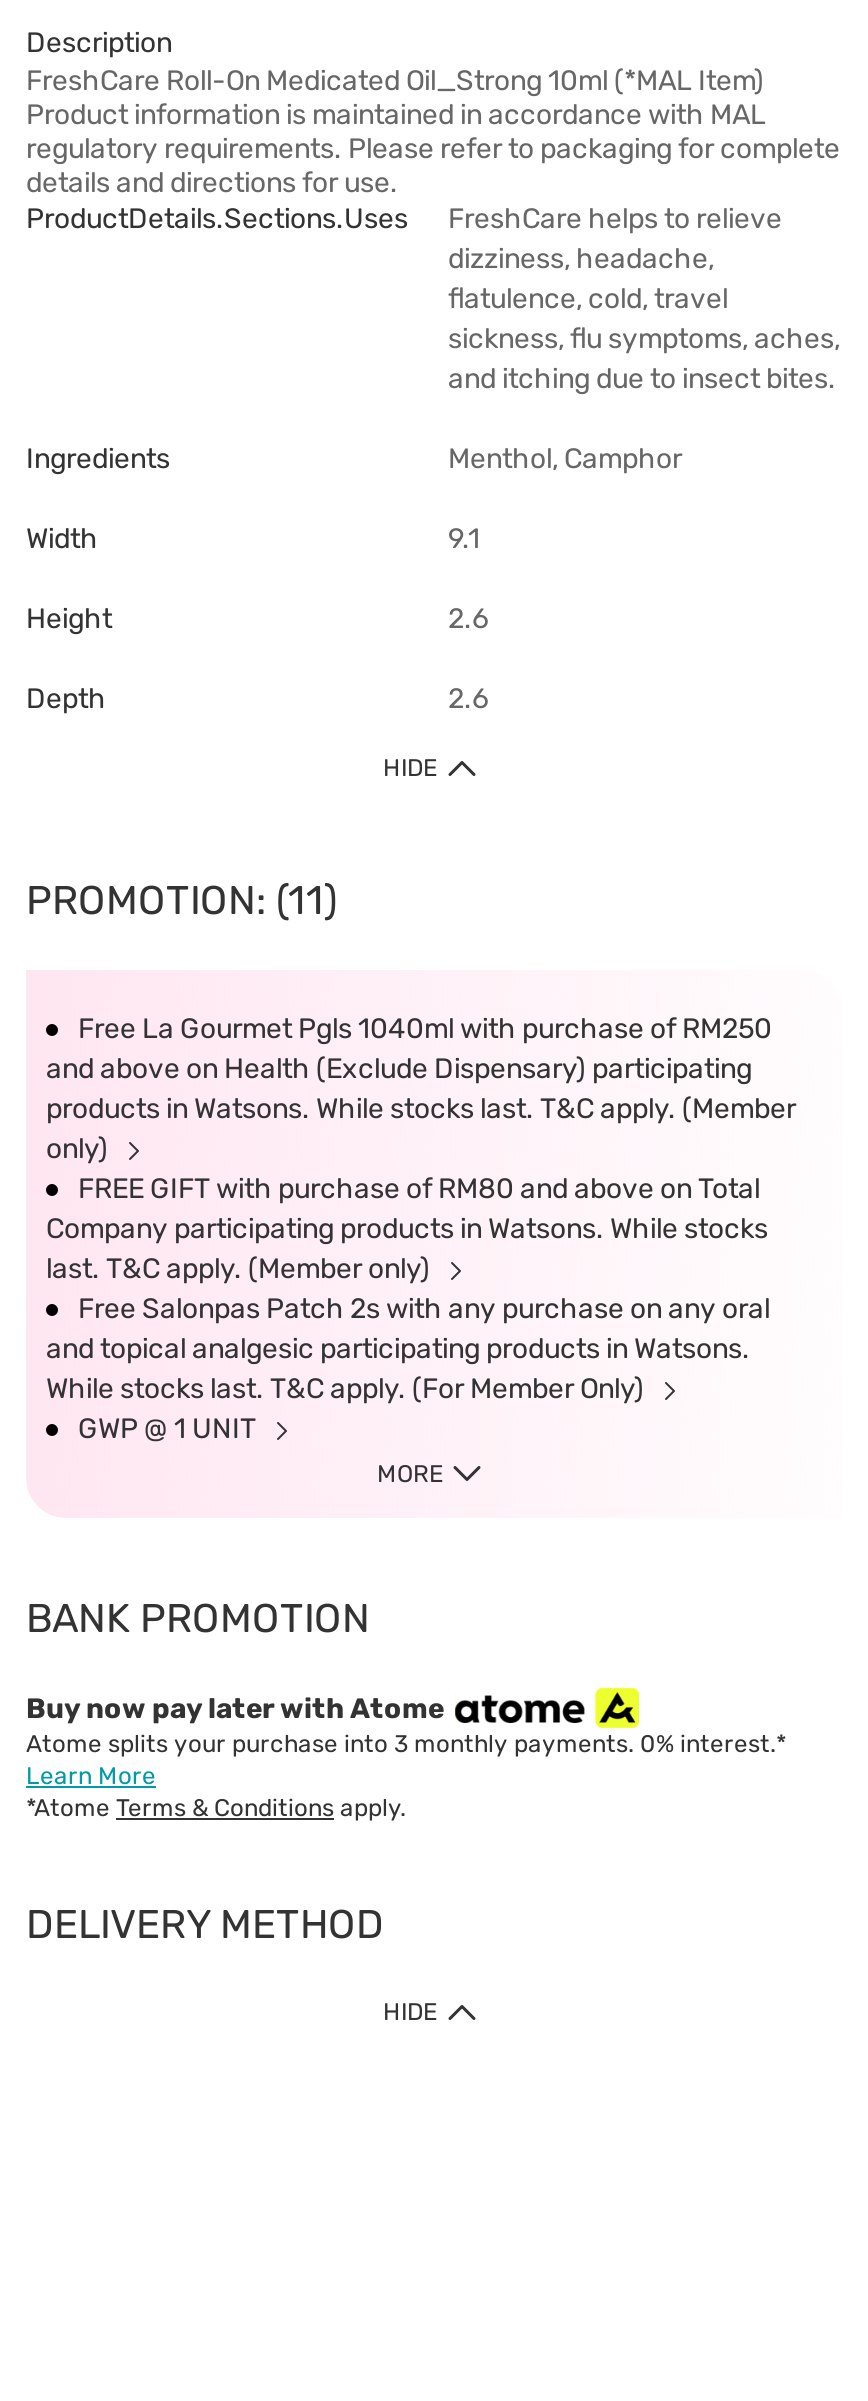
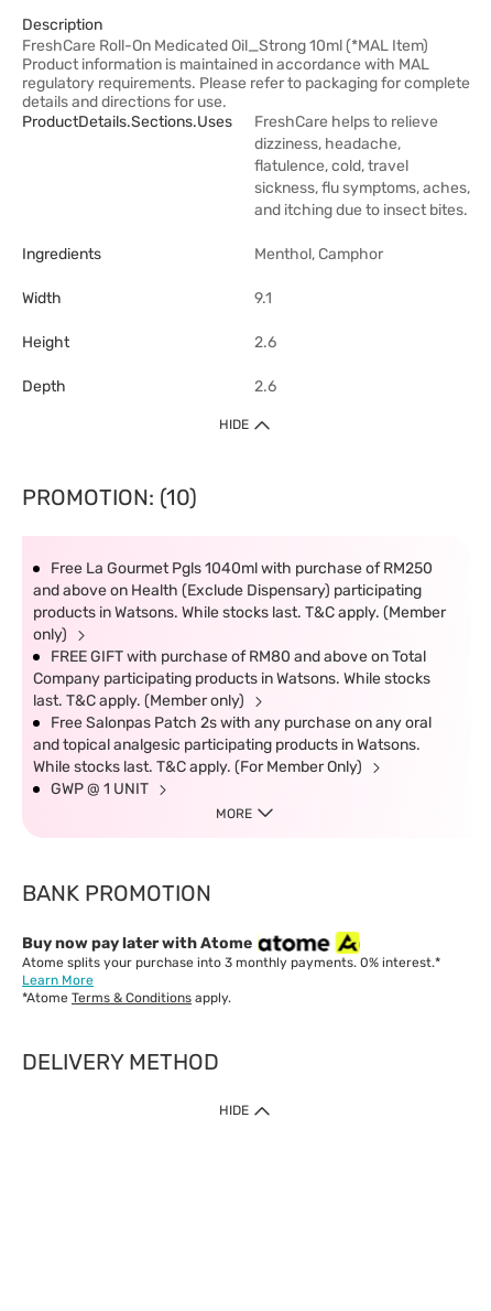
[26,876,338,924] PROMOTION: (11) -> [22,484,197,511] PROMOTION: (10)

